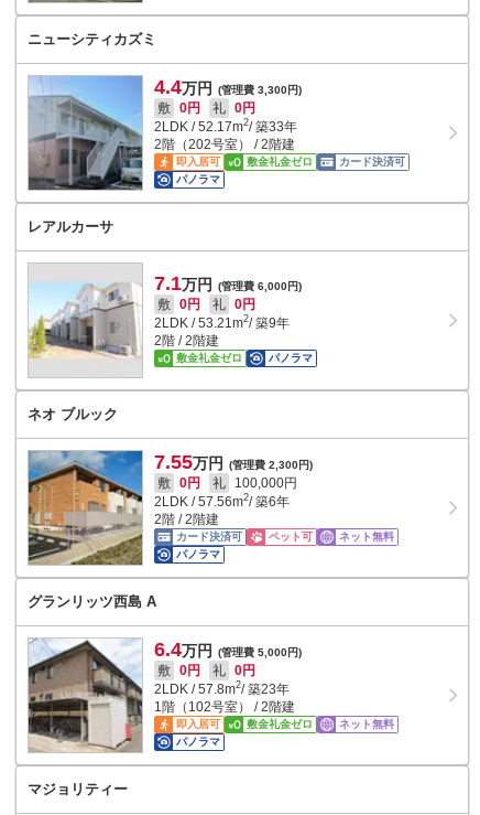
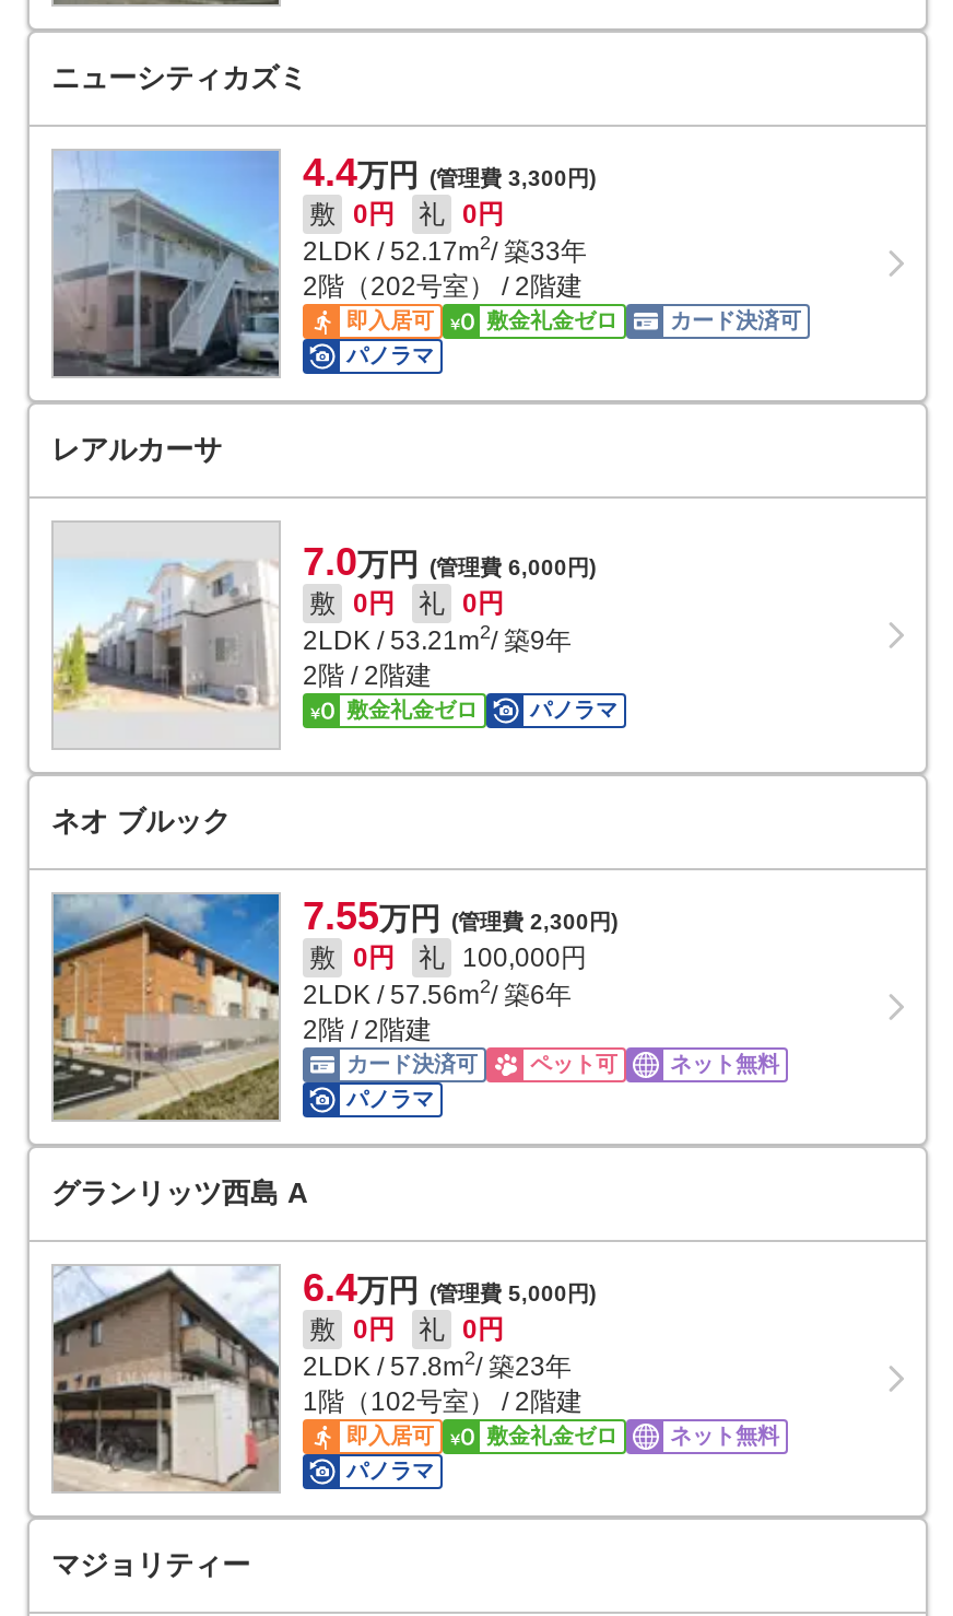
[154,272,302,294] 7.1万円 (管理費 6,000円) -> [303,540,596,584] 7.0万円 (管理費 6,000円)

